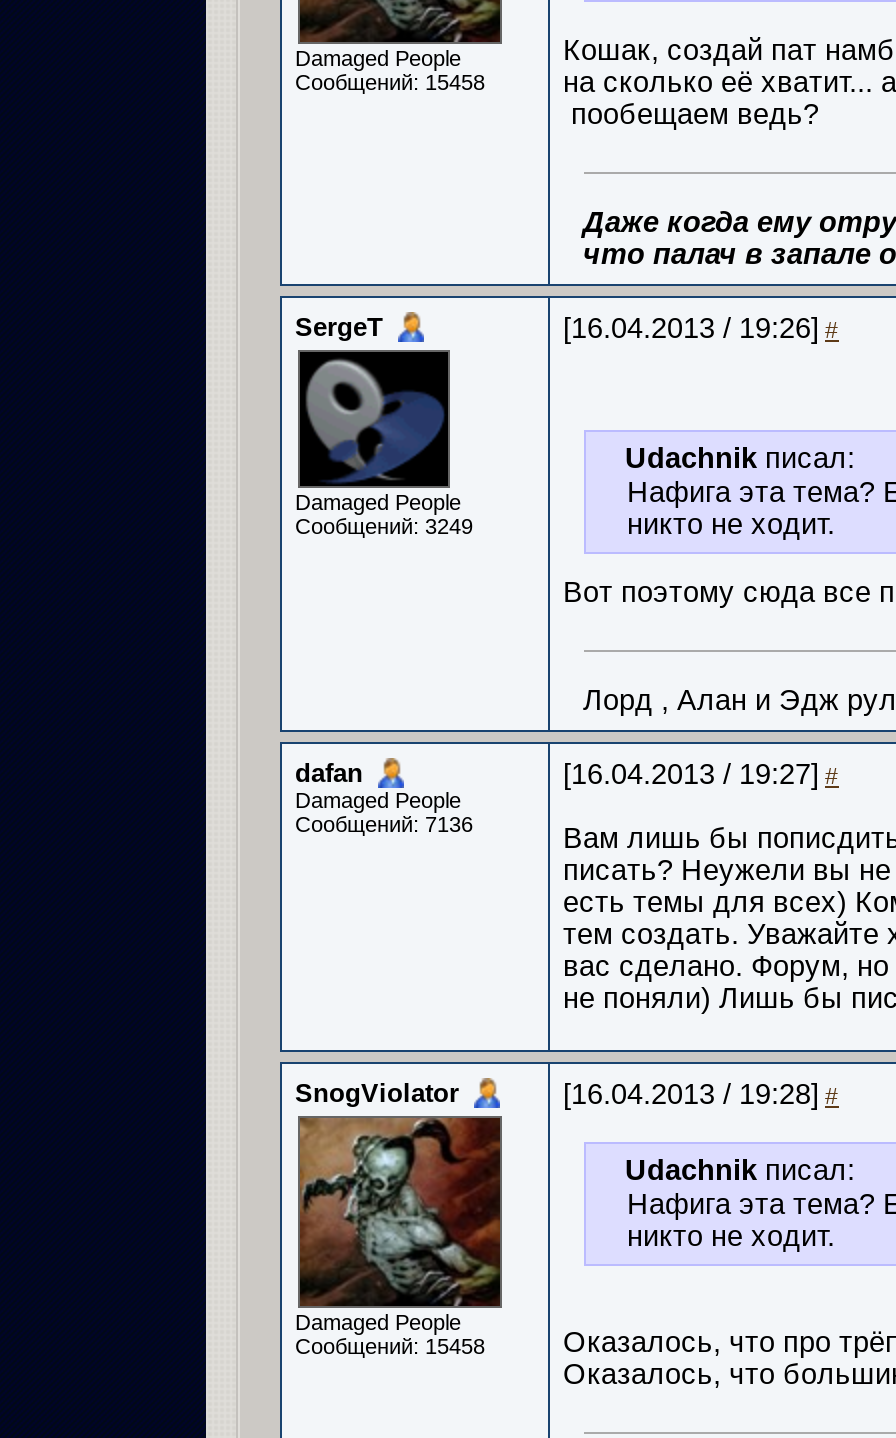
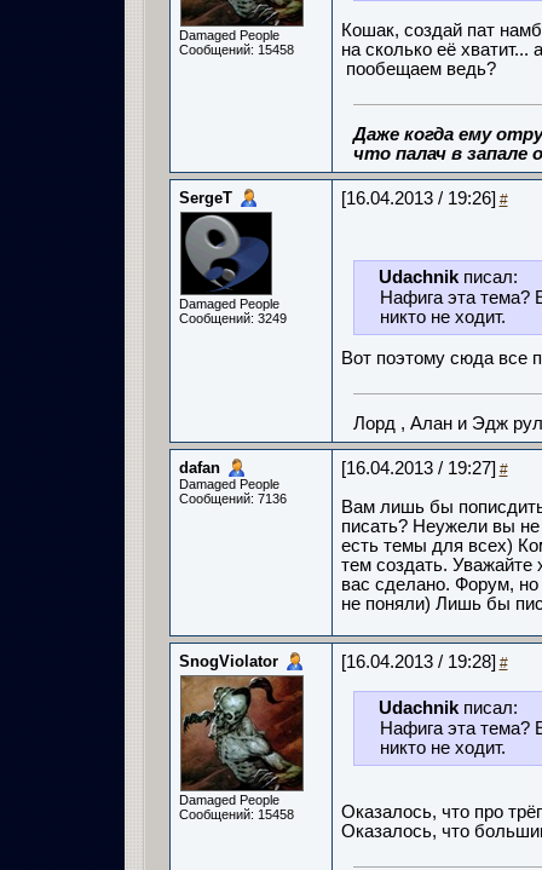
[330,354,400,482] [image] -> [201,214,241,293] [image]

